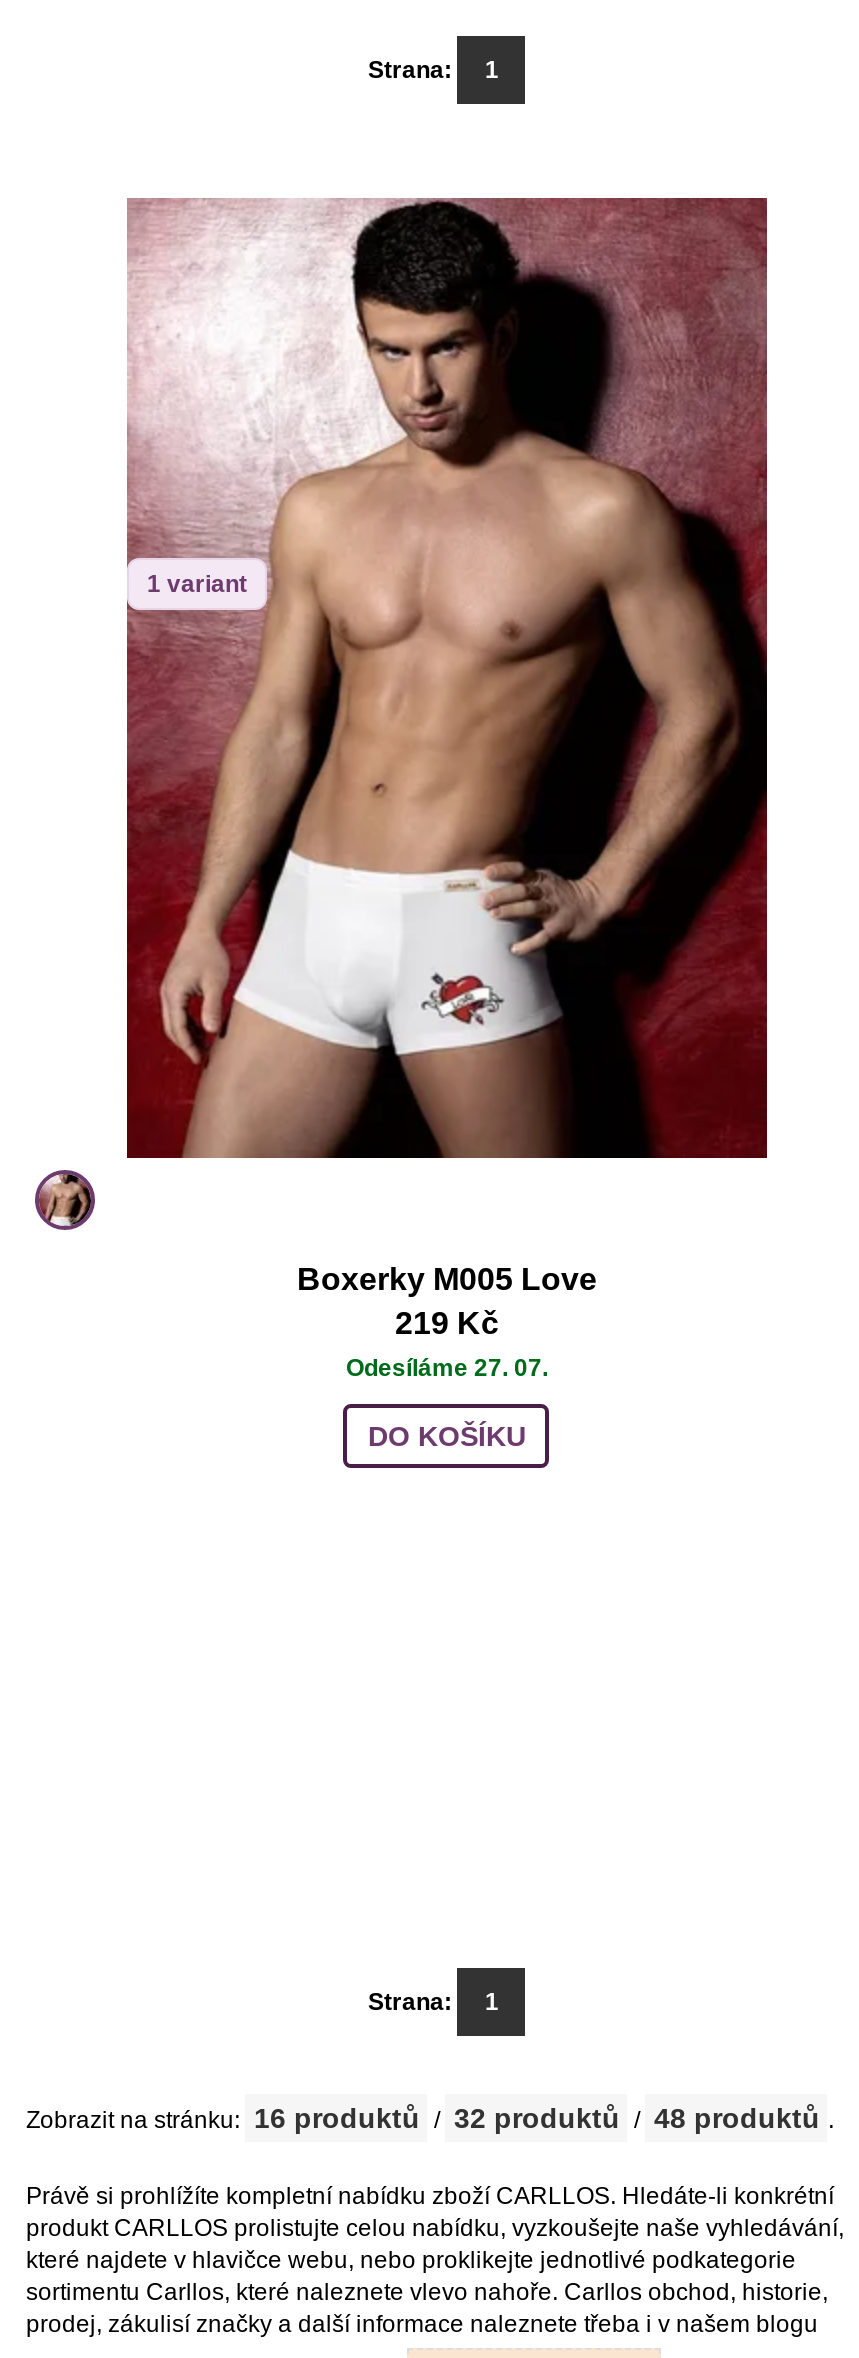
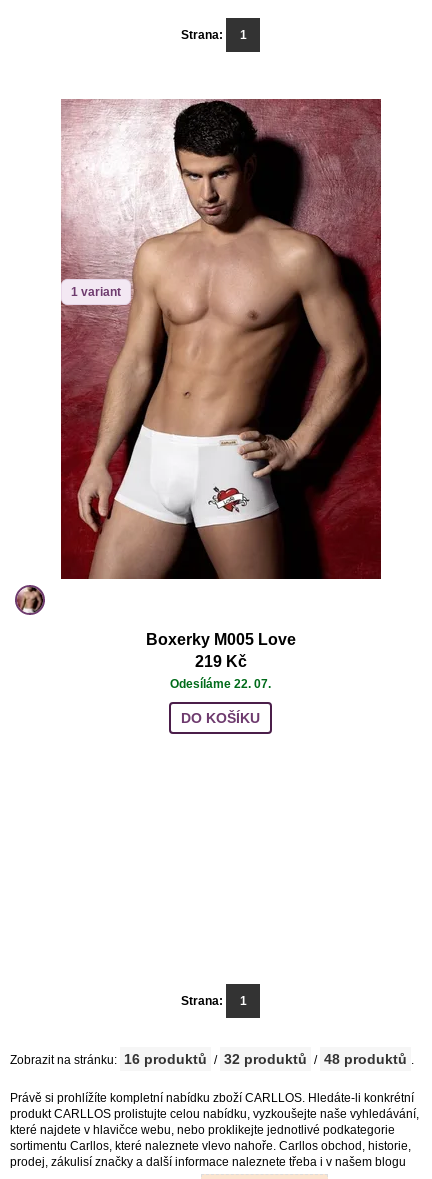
[346,1355,548,1383] Odesíláme 27. 07. -> [170,677,271,691] Odesíláme 22. 07.

